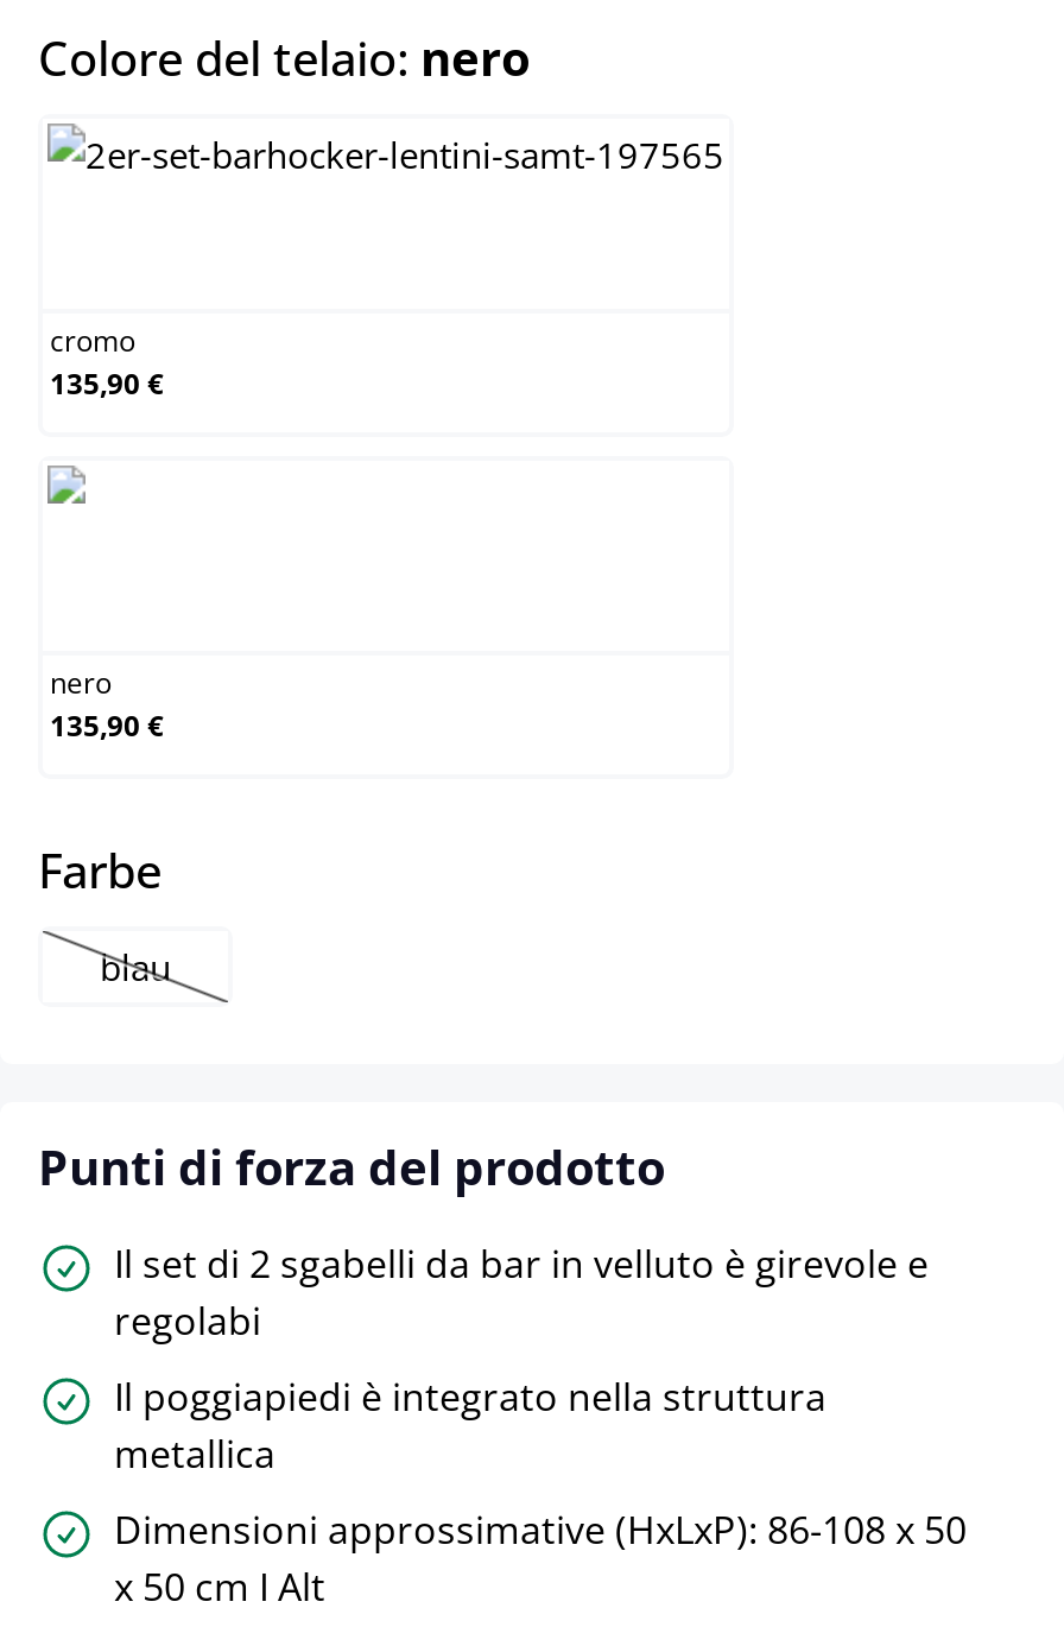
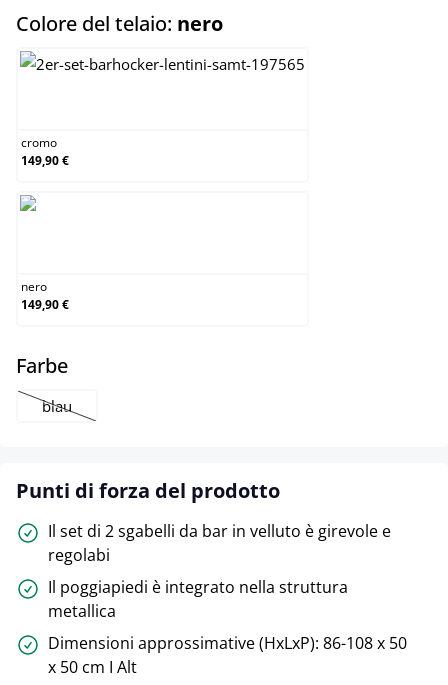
[50,363,164,404] 135,90 € -> [21,152,69,169] 149,90 €
[50,705,164,746] 135,90 € -> [21,296,69,313] 149,90 €

